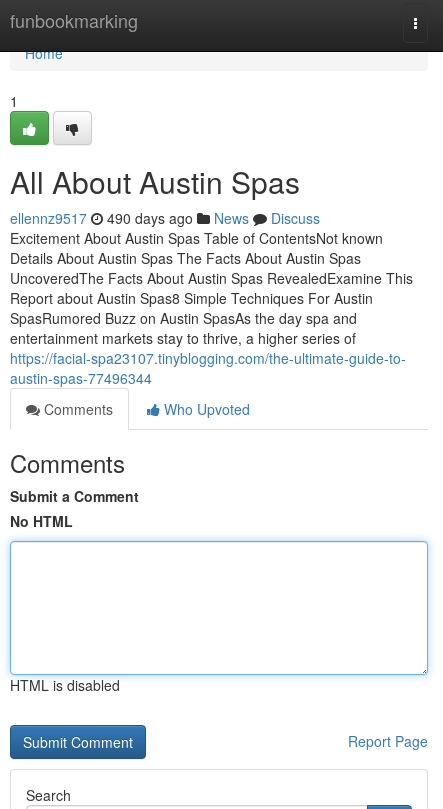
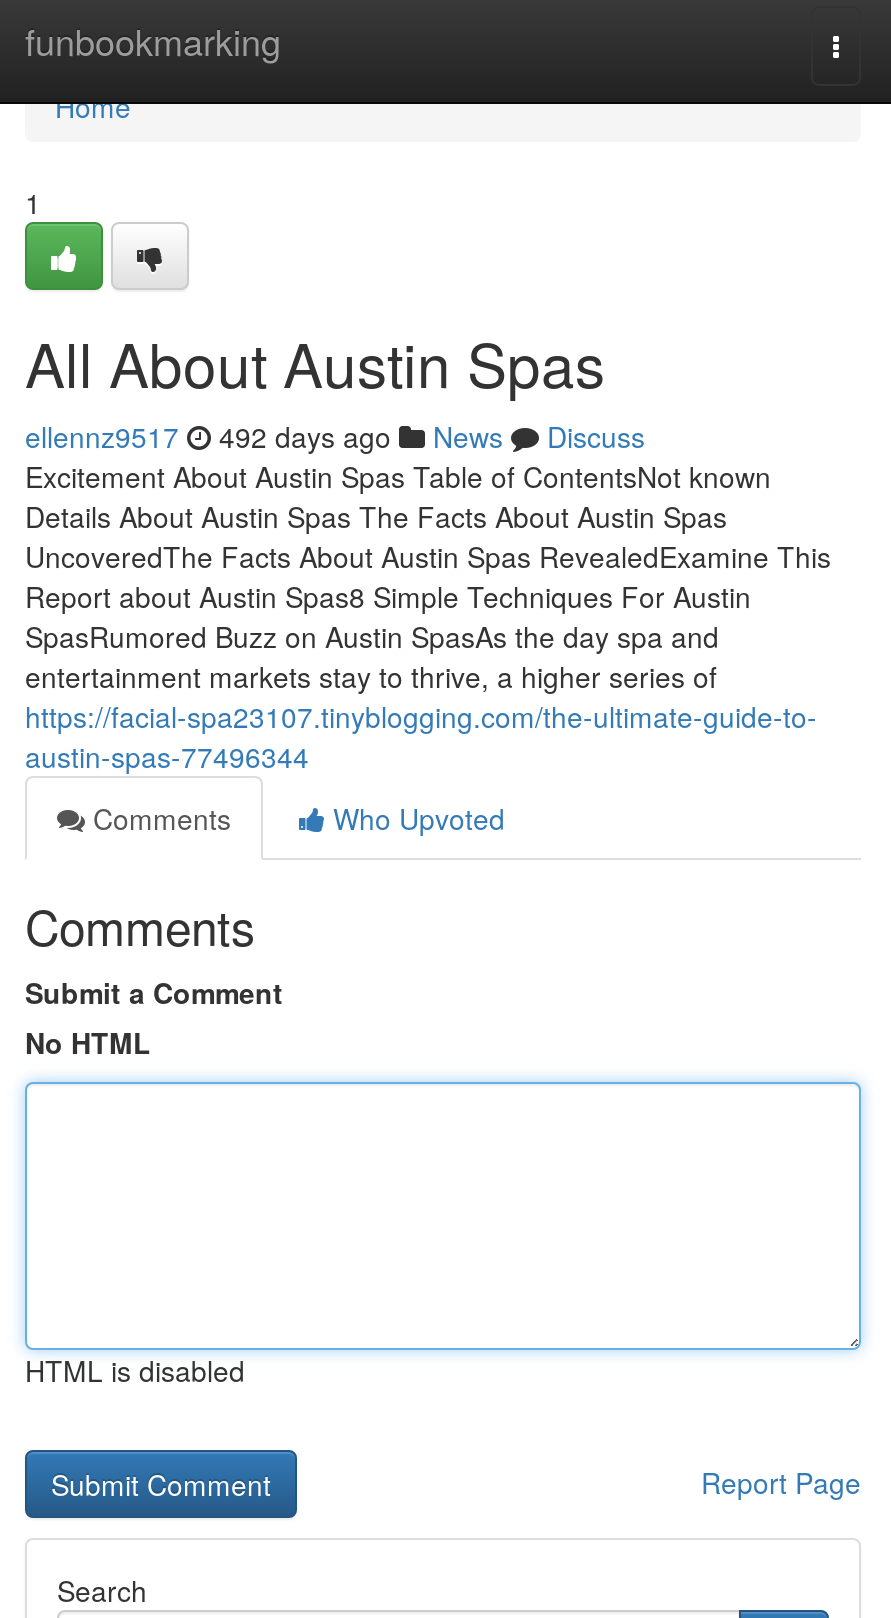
[10,208,320,228] ellennz9517 490 days ago News Discuss -> [25,416,645,456] ellennz9517 492 days ago News Discuss

